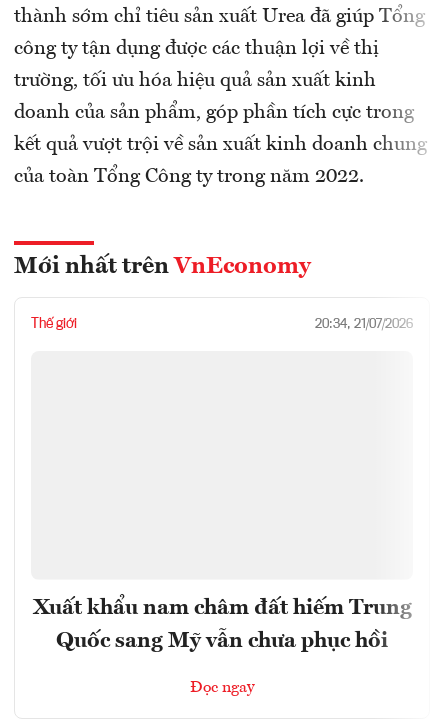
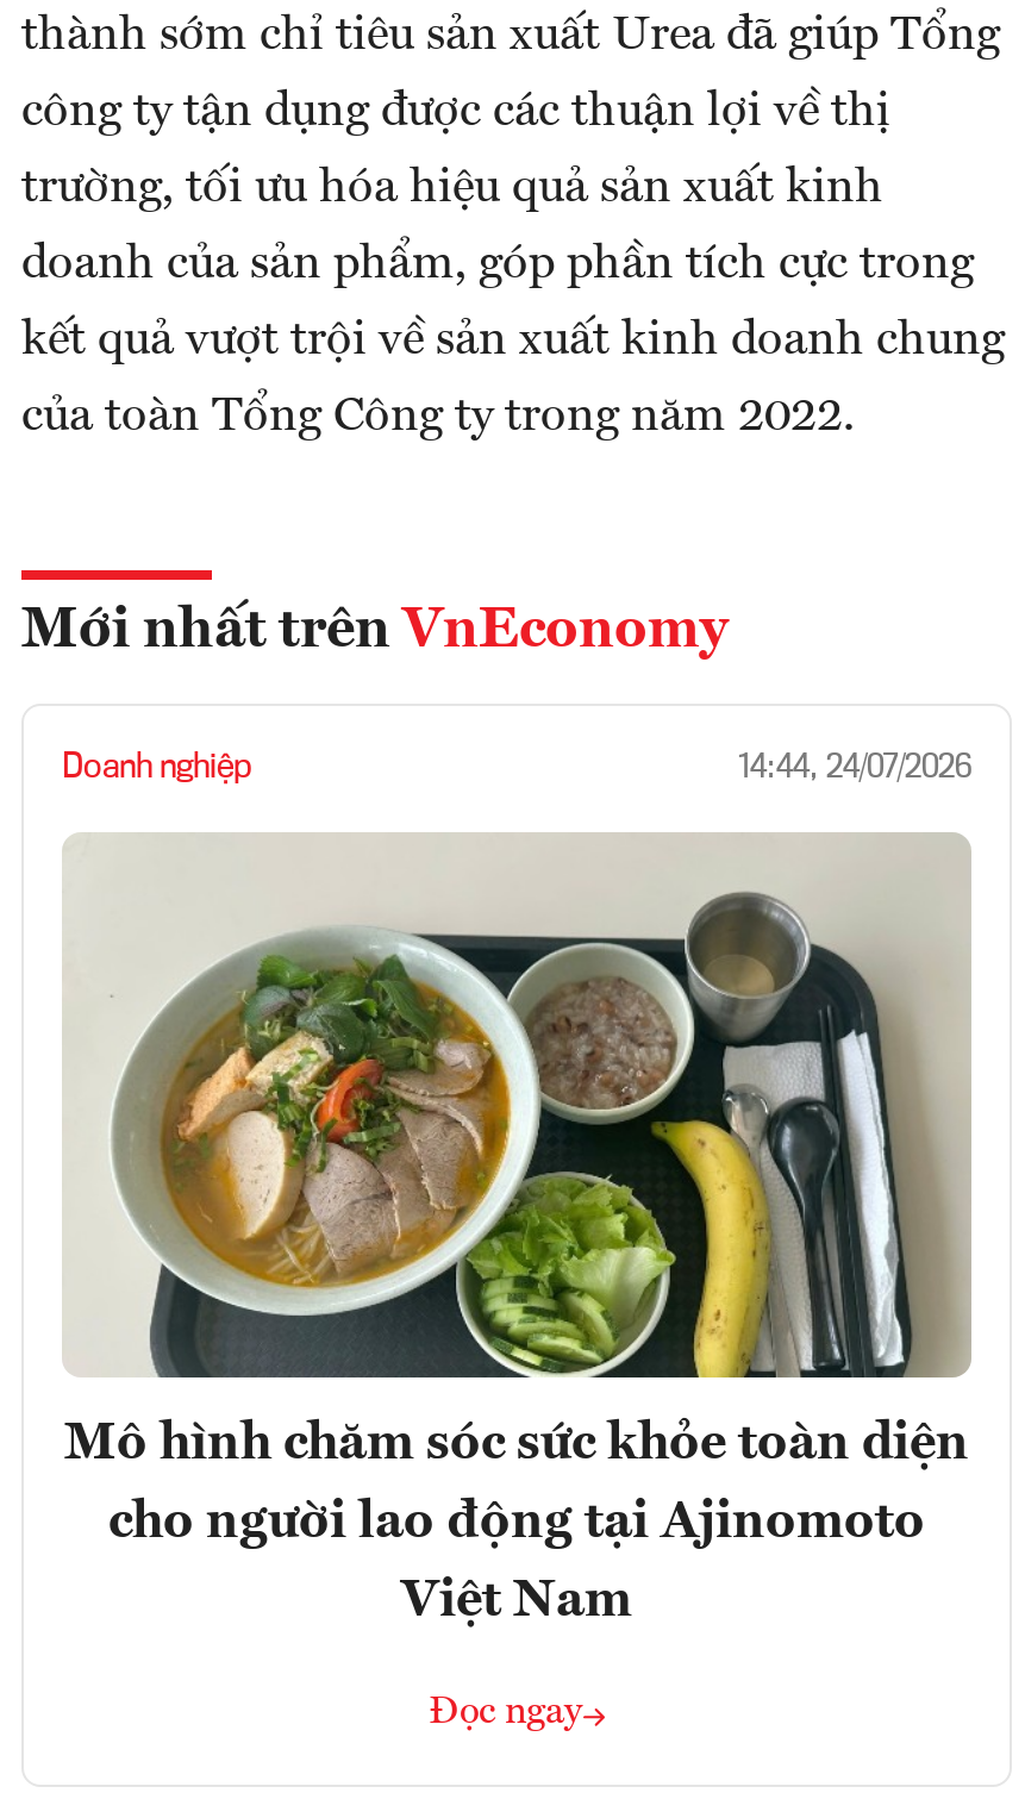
none -> [64,835,971,1380] [image]
[31,317,413,331] Thế giới | 20:34, 21/07/2026 -> [62,751,971,784] Doanh nghiệp | 14:44, 24/07/2026
[32,597,411,652] Xuất khẩu nam châm đất hiếm Trung | Quốc sang Mỹ vẫn chưa phục hồi -> [64,1418,969,1628] Mô hình chăm sóc sức khỏe toàn diện | cho người lao động tại Ajinomoto | Việt Nam

